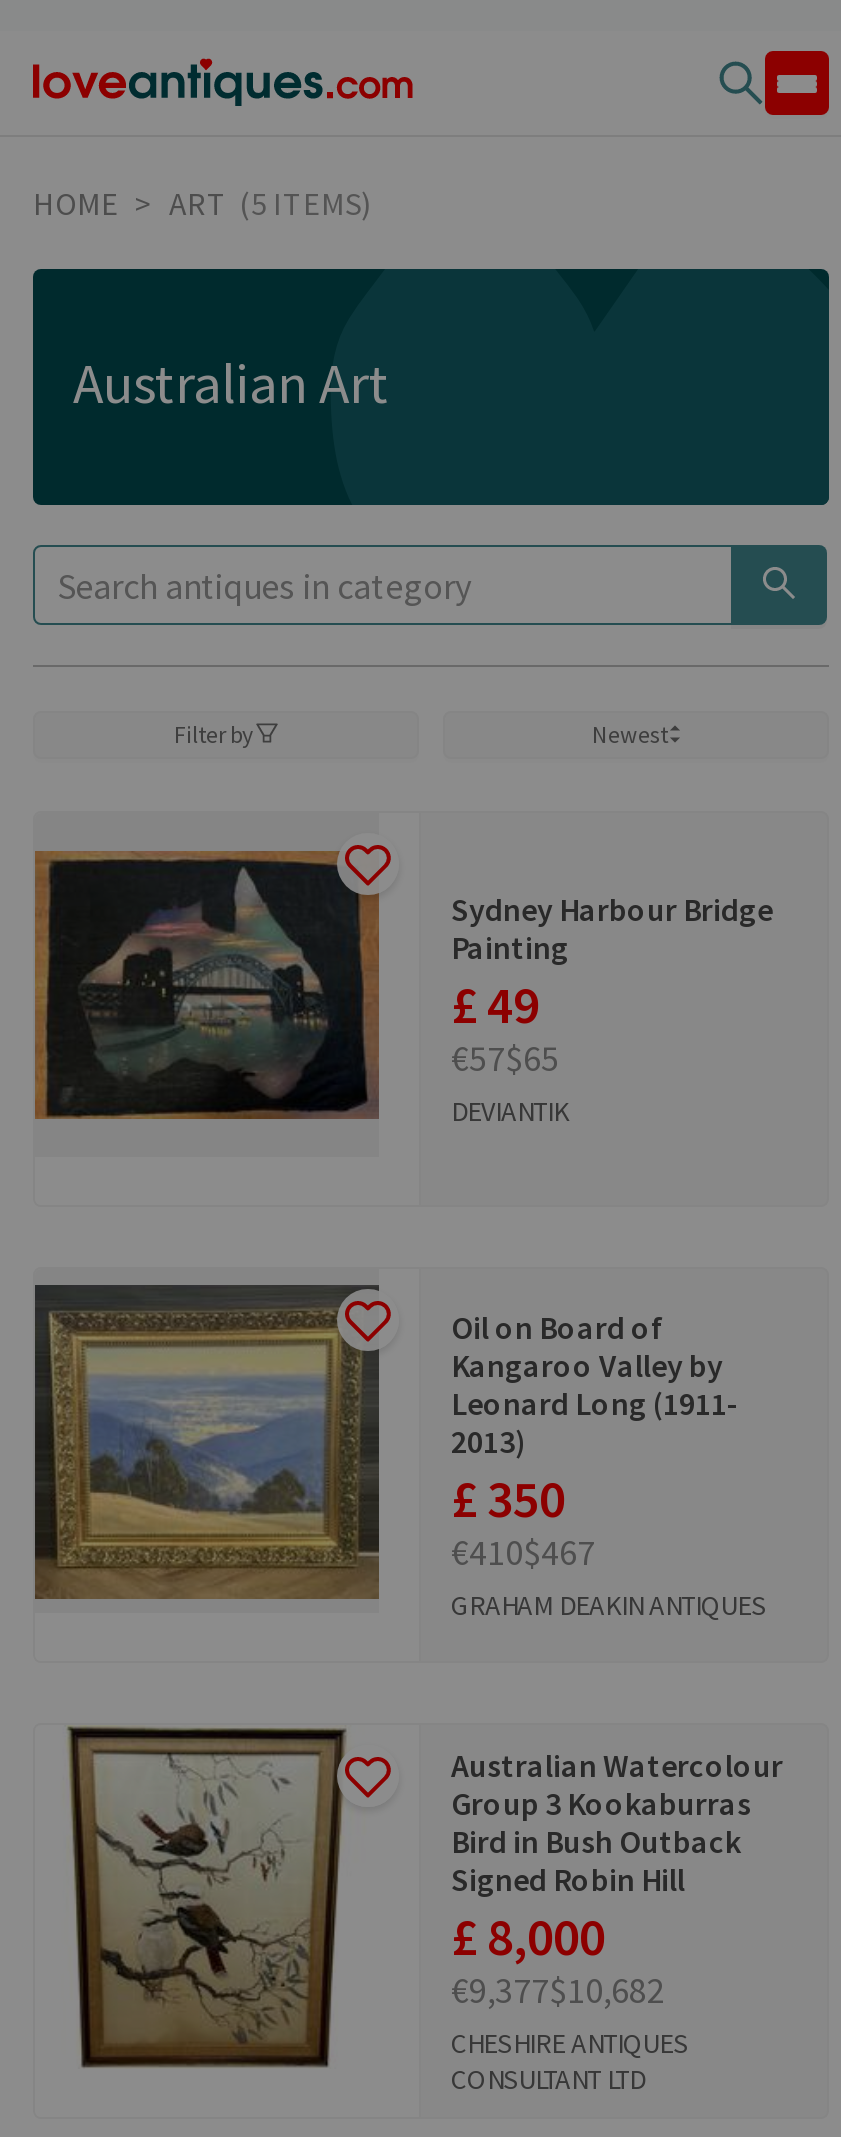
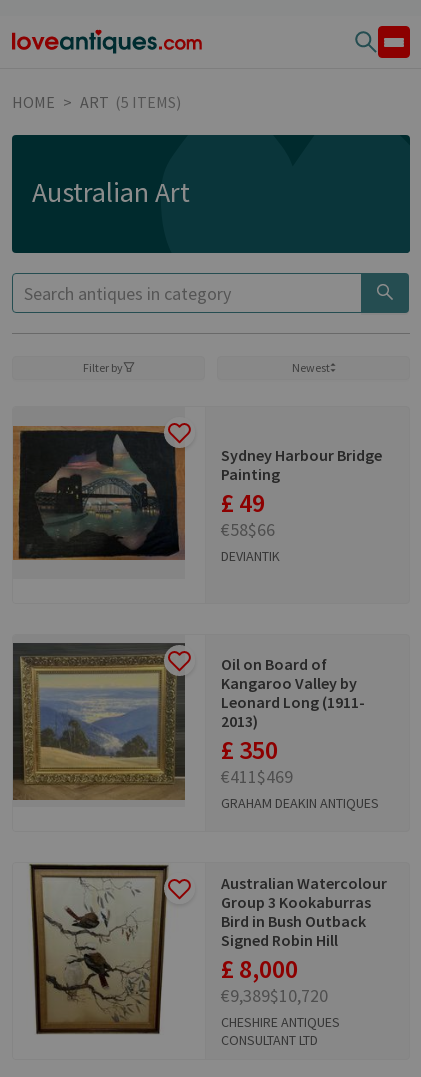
[451,1034,559,1080] €57$65 -> [221,517,275,540] €58$66
[451,1528,595,1574] €410$467 -> [221,764,293,787] €411$469
[451,1966,665,2012] €9,377$10,682 -> [221,983,328,1006] €9,389$10,720

